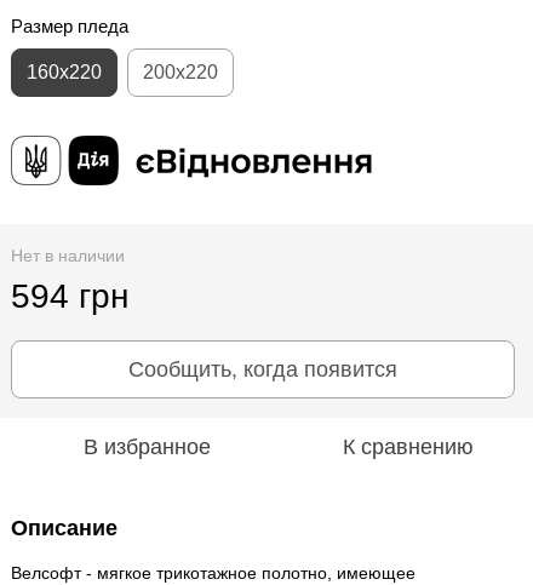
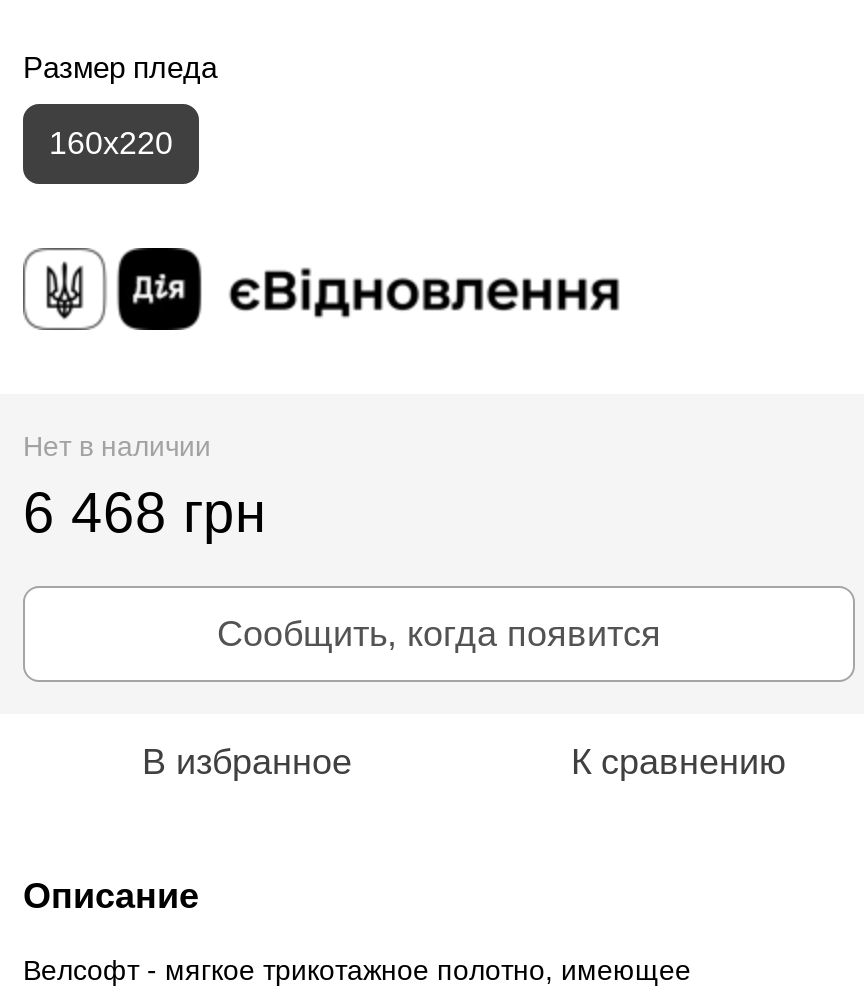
[143,61,218,82] 200x220 -> none
[11,277,128,314] 594 грн -> [23,481,265,543] 6 468 грн

